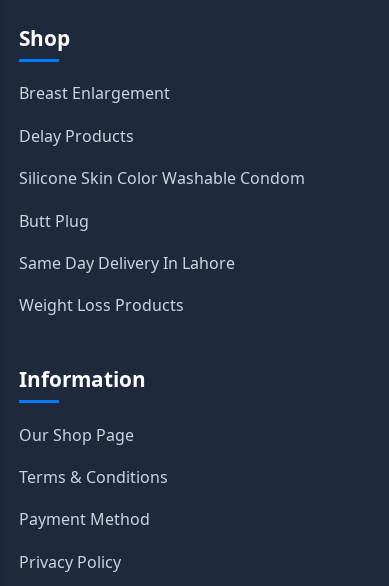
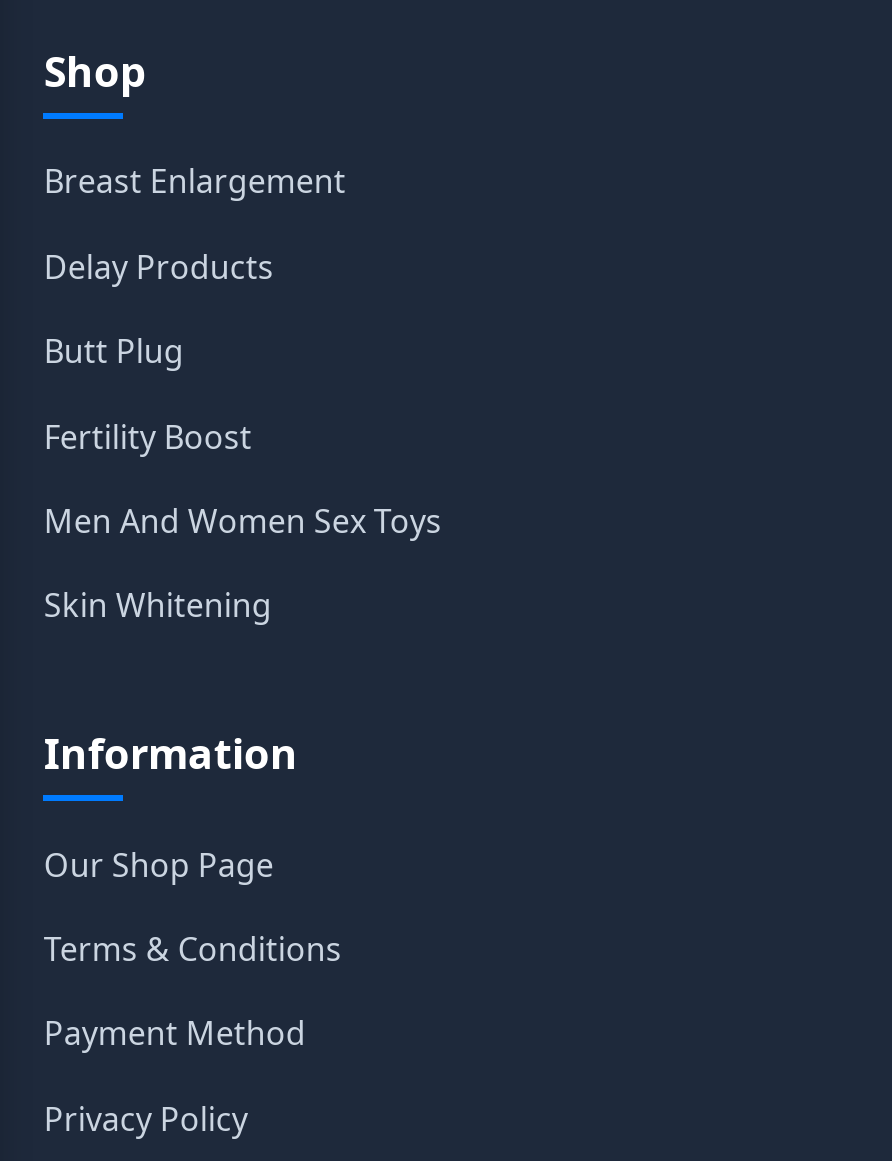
[19,167,305,189] Silicone Skin Color Washable Condom -> none
moved [19,209,89,231] -> [44,329,184,373]: Butt Plug
[19,252,235,316] Same Day Delivery In Lahore | Weight Loss Products -> [44,414,442,627] Fertility Boost | Men And Women Sex Toys | Skin Whitening

